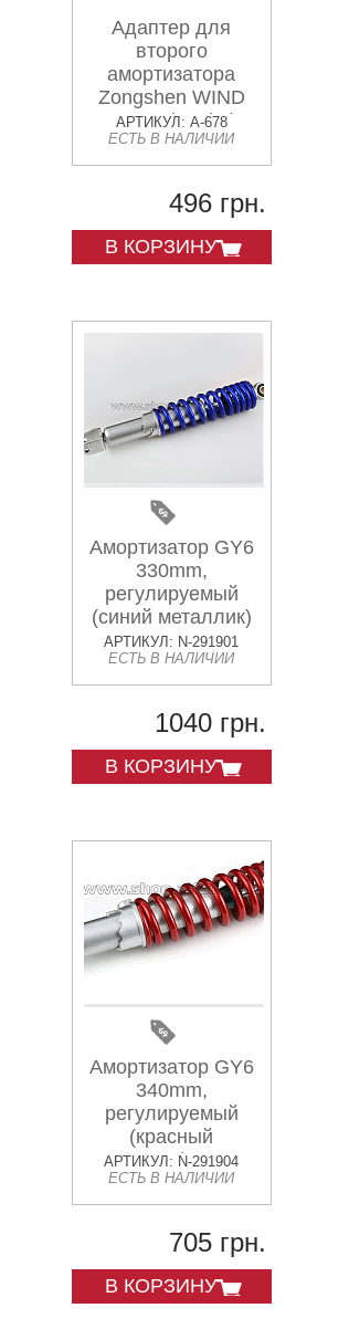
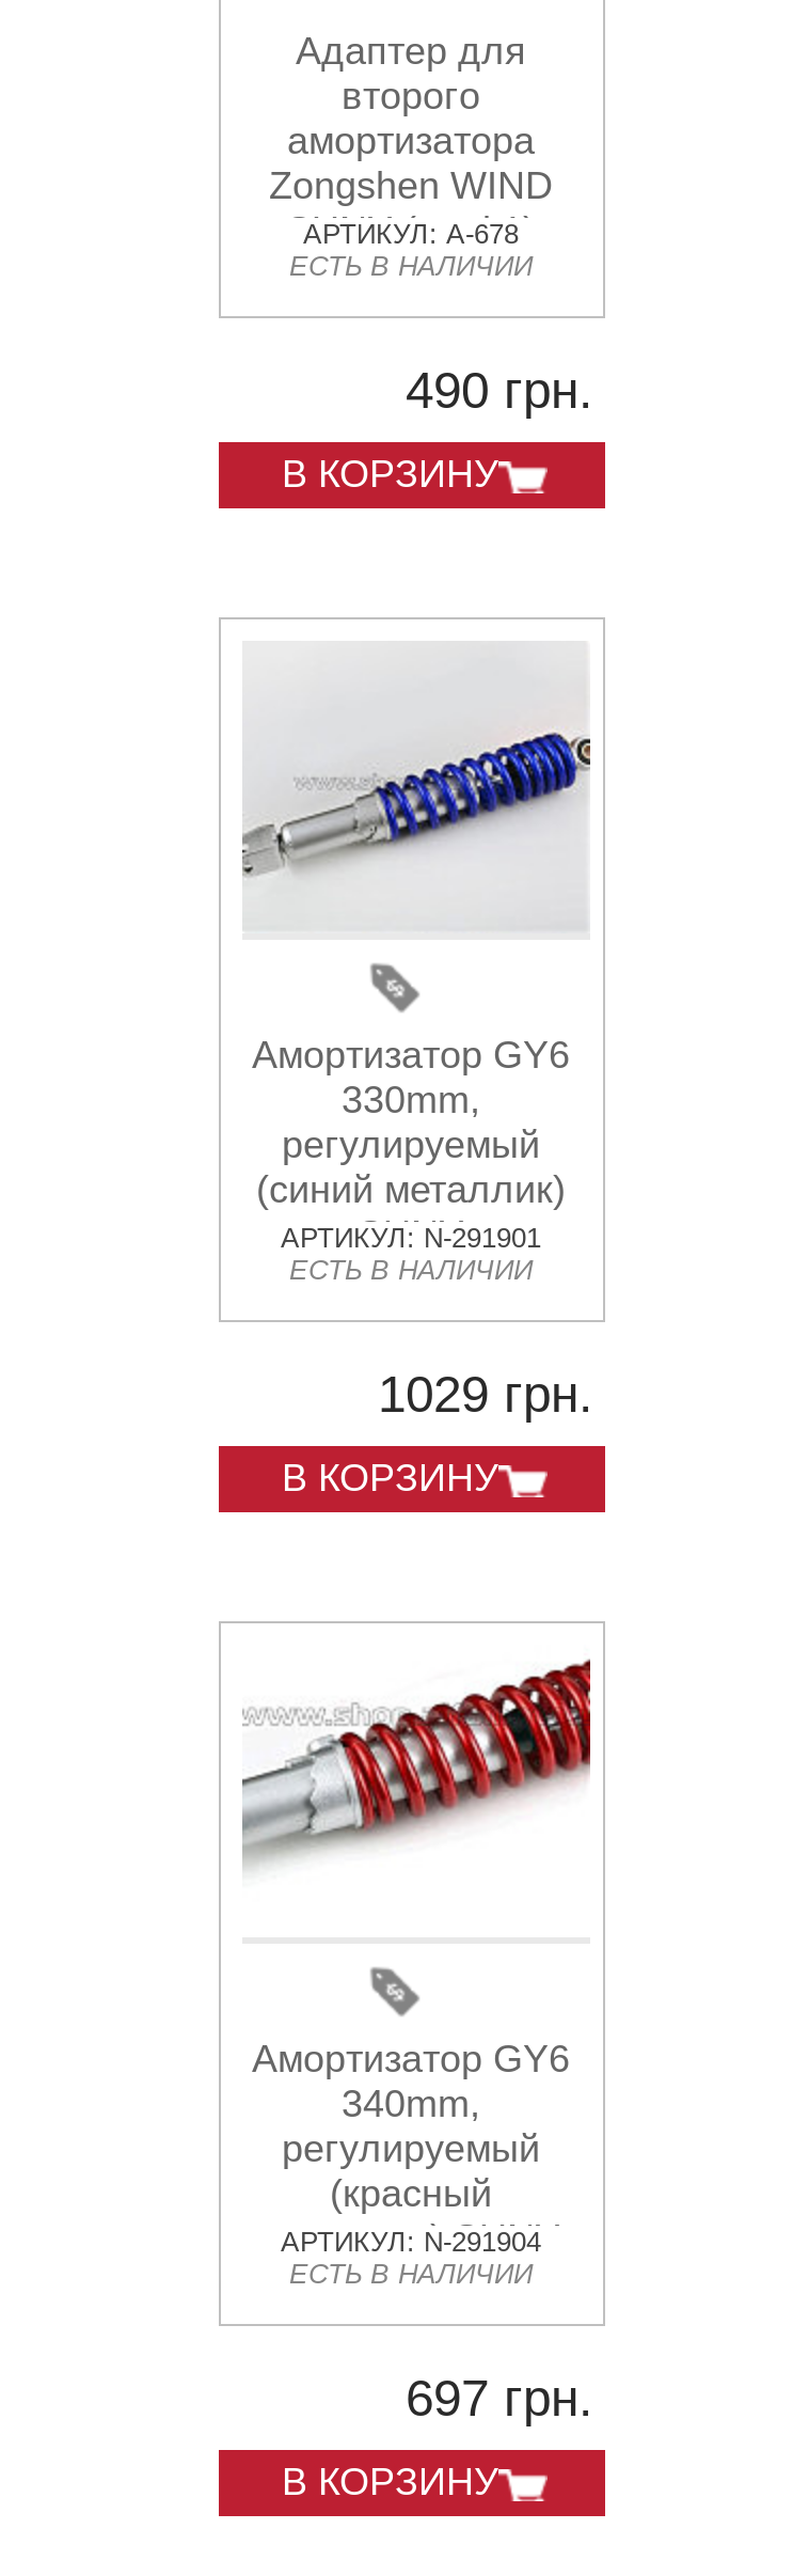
[168,188,266,218] 496 грн. -> [406,361,593,419] 490 грн.
[154,708,266,738] 1040 грн. -> [378,1365,593,1423] 1029 грн.
[168,1227,266,1257] 705 грн. -> [406,2369,593,2427] 697 грн.

